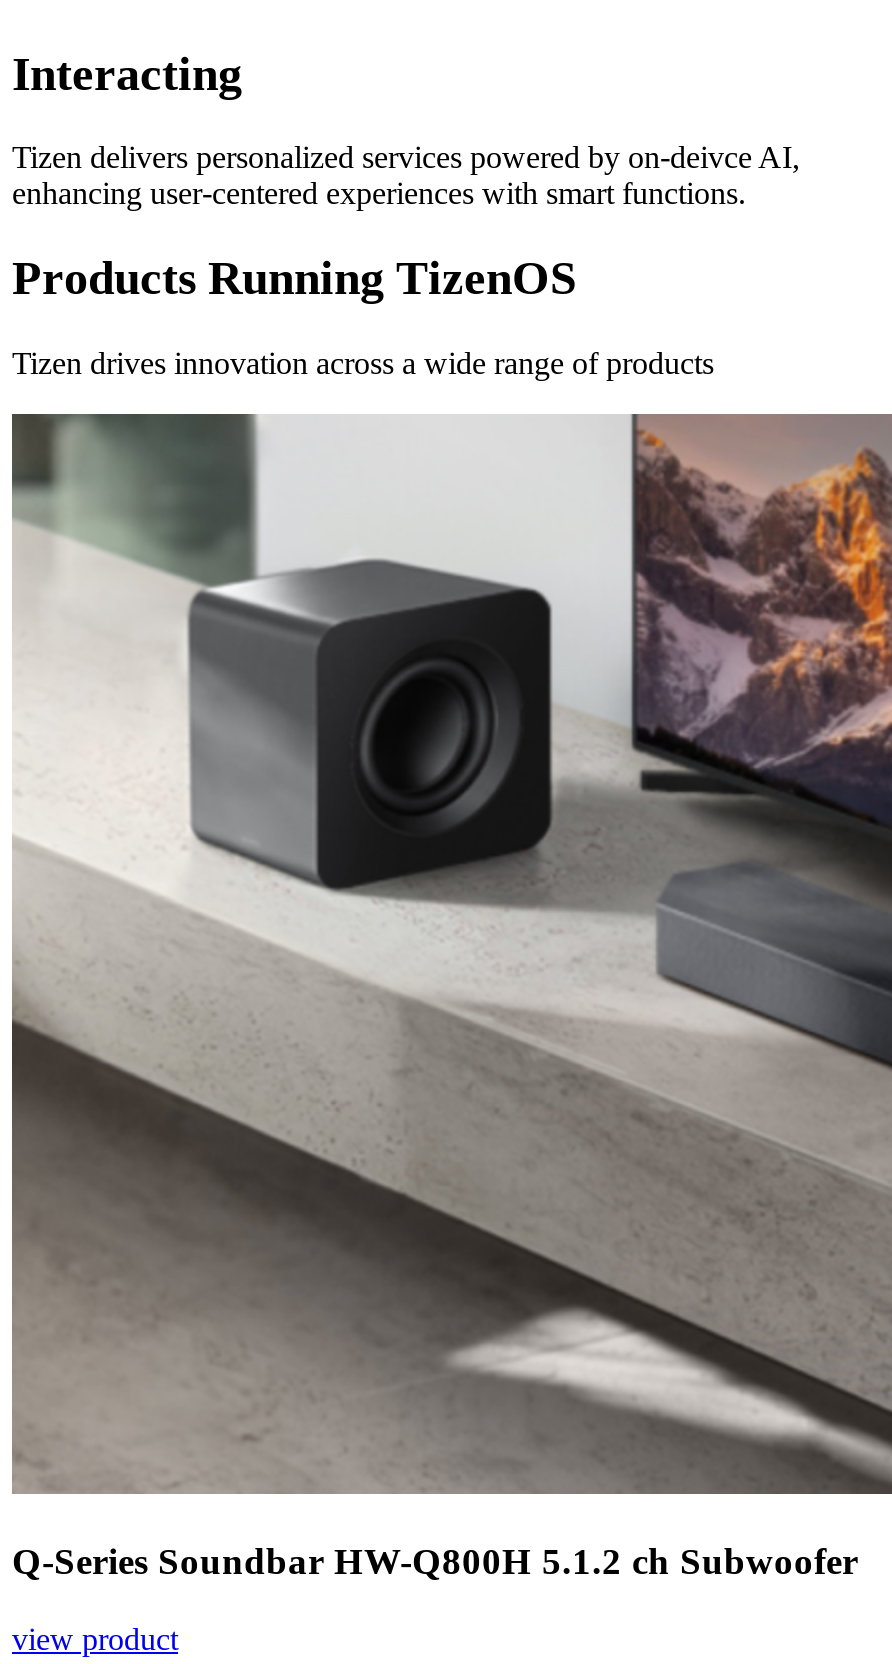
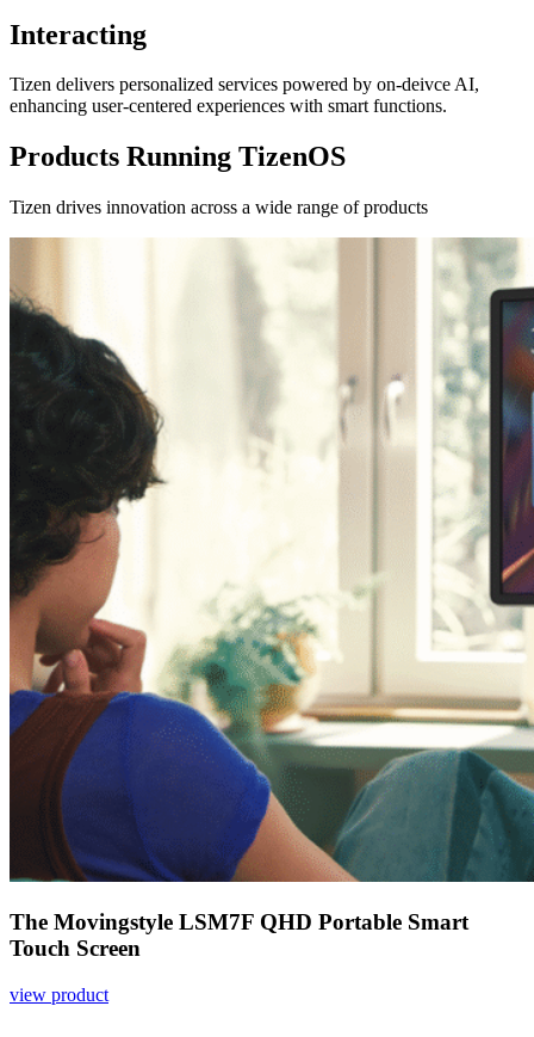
[10,412,886,1582] [image] | Q-Series Soundbar HW-Q800H 5.1.2 ch Subwoofer -> [8,236,530,961] [image] | The Movingstyle LSM7F QHD Portable Smart | Touch Screen

